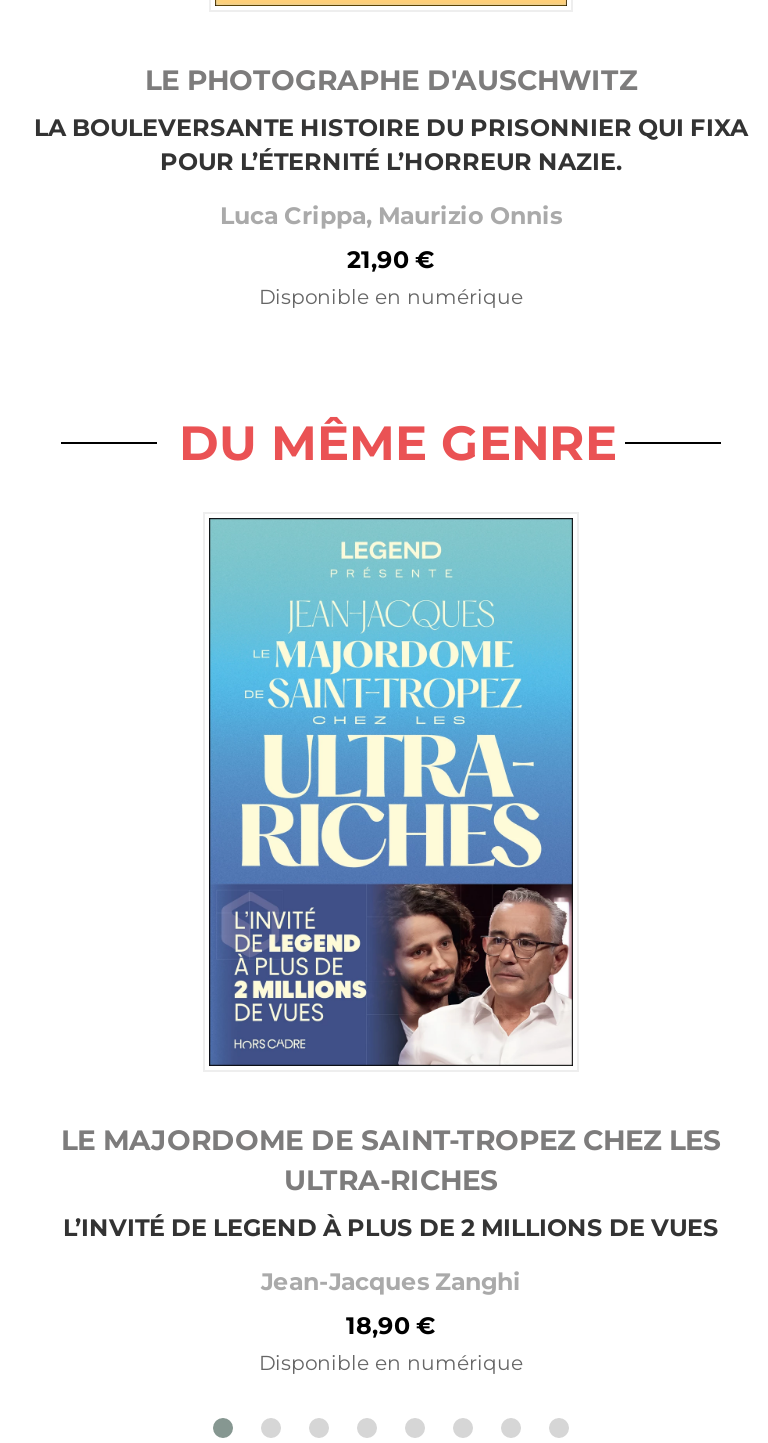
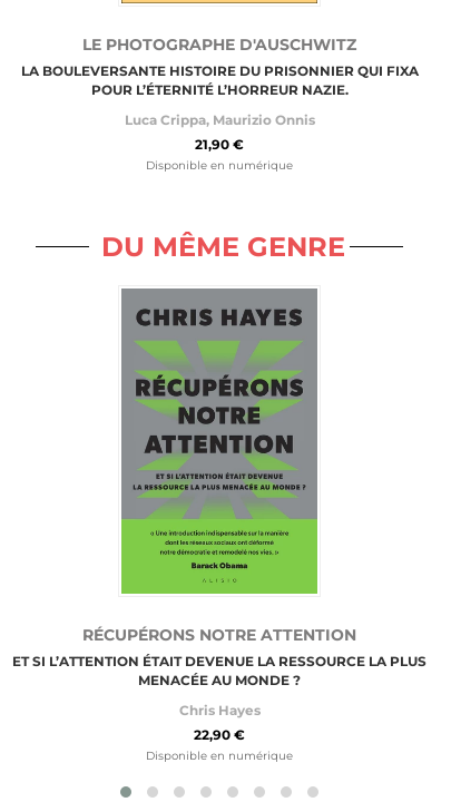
[61,516,721,1243] [image] | LE MAJORDOME DE SAINT-TROPEZ CHEZ LES | ULTRA-RICHES | L’INVITÉ DE LEGEND À PLUS DE 2 MILLIONS DE VUES -> [12,288,427,689] [image] | RÉCUPÉRONS NOTRE ATTENTION | ET SI L’ATTENTION ÉTAIT DEVENUE LA RESSOURCE LA PLUS | MENACÉE AU MONDE ?
[261,1267,521,1297] Jean-Jacques Zanghi -> [179,702,260,719] Chris Hayes
[346,1311,436,1341] 18,90 € -> [194,727,245,743] 22,90 €

